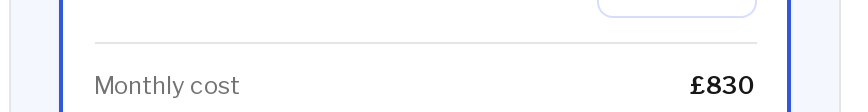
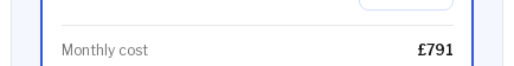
[690,71,756,101] £830 -> [416,42,453,59] £791

